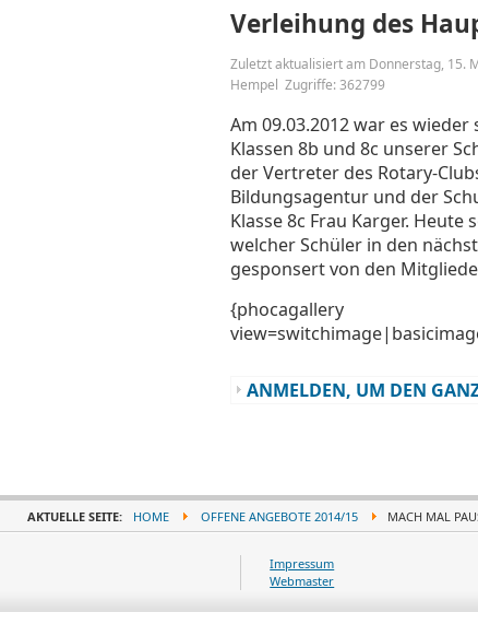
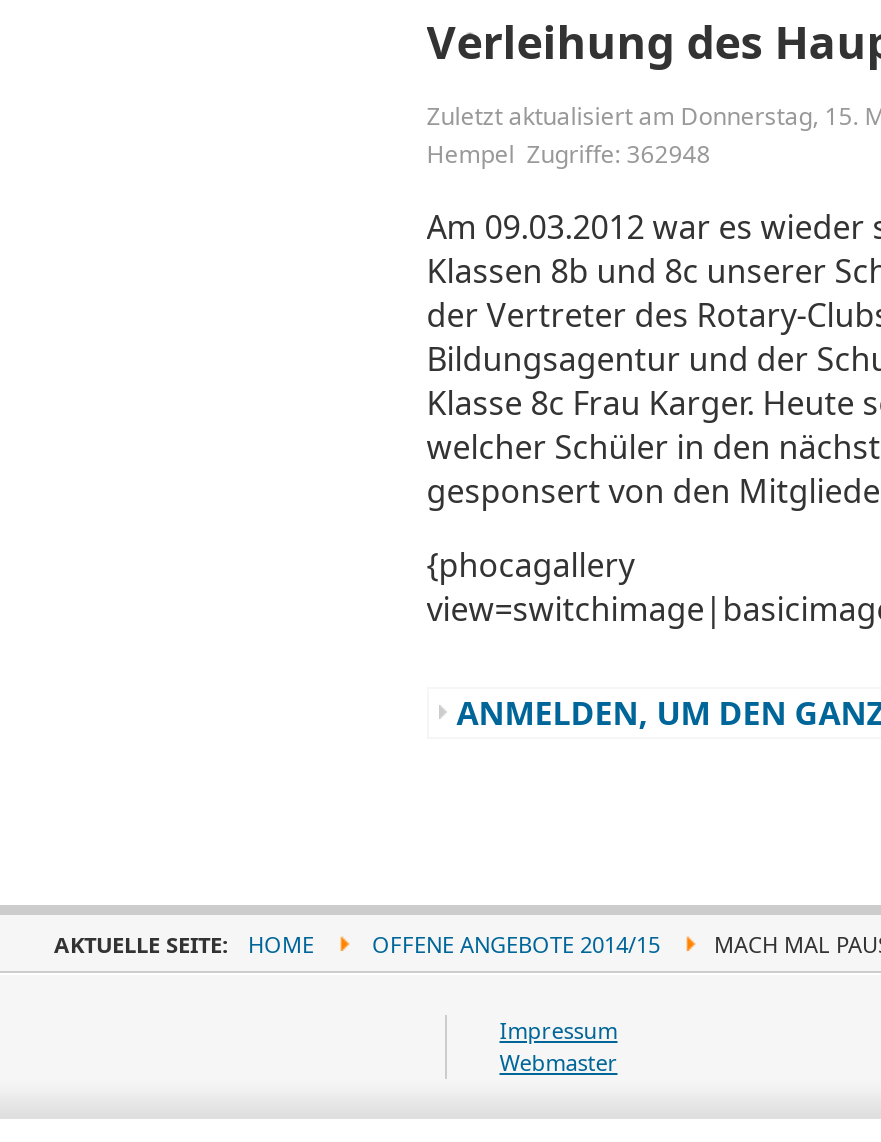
[230,75,385,94] Hempel Zugriffe: 362799 -> [426,137,710,171] Hempel Zugriffe: 362948

